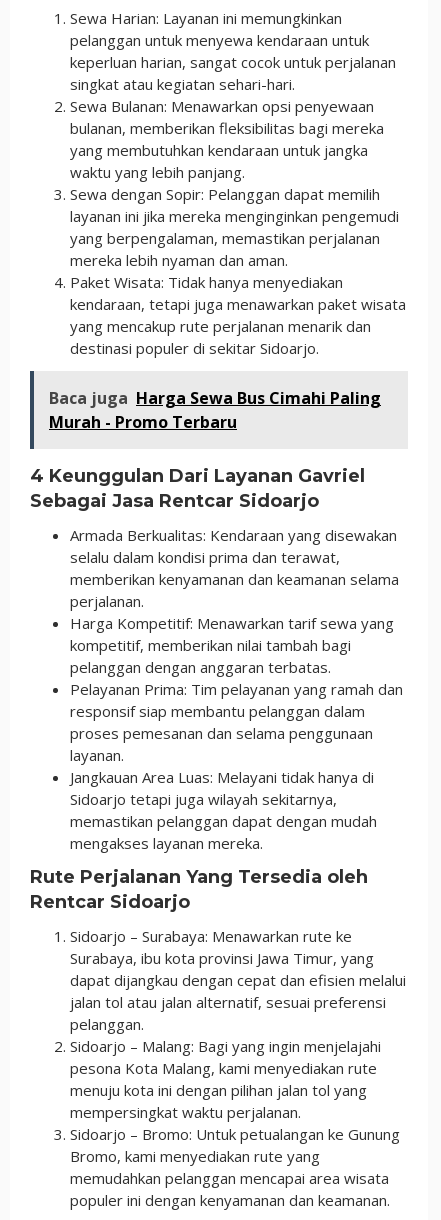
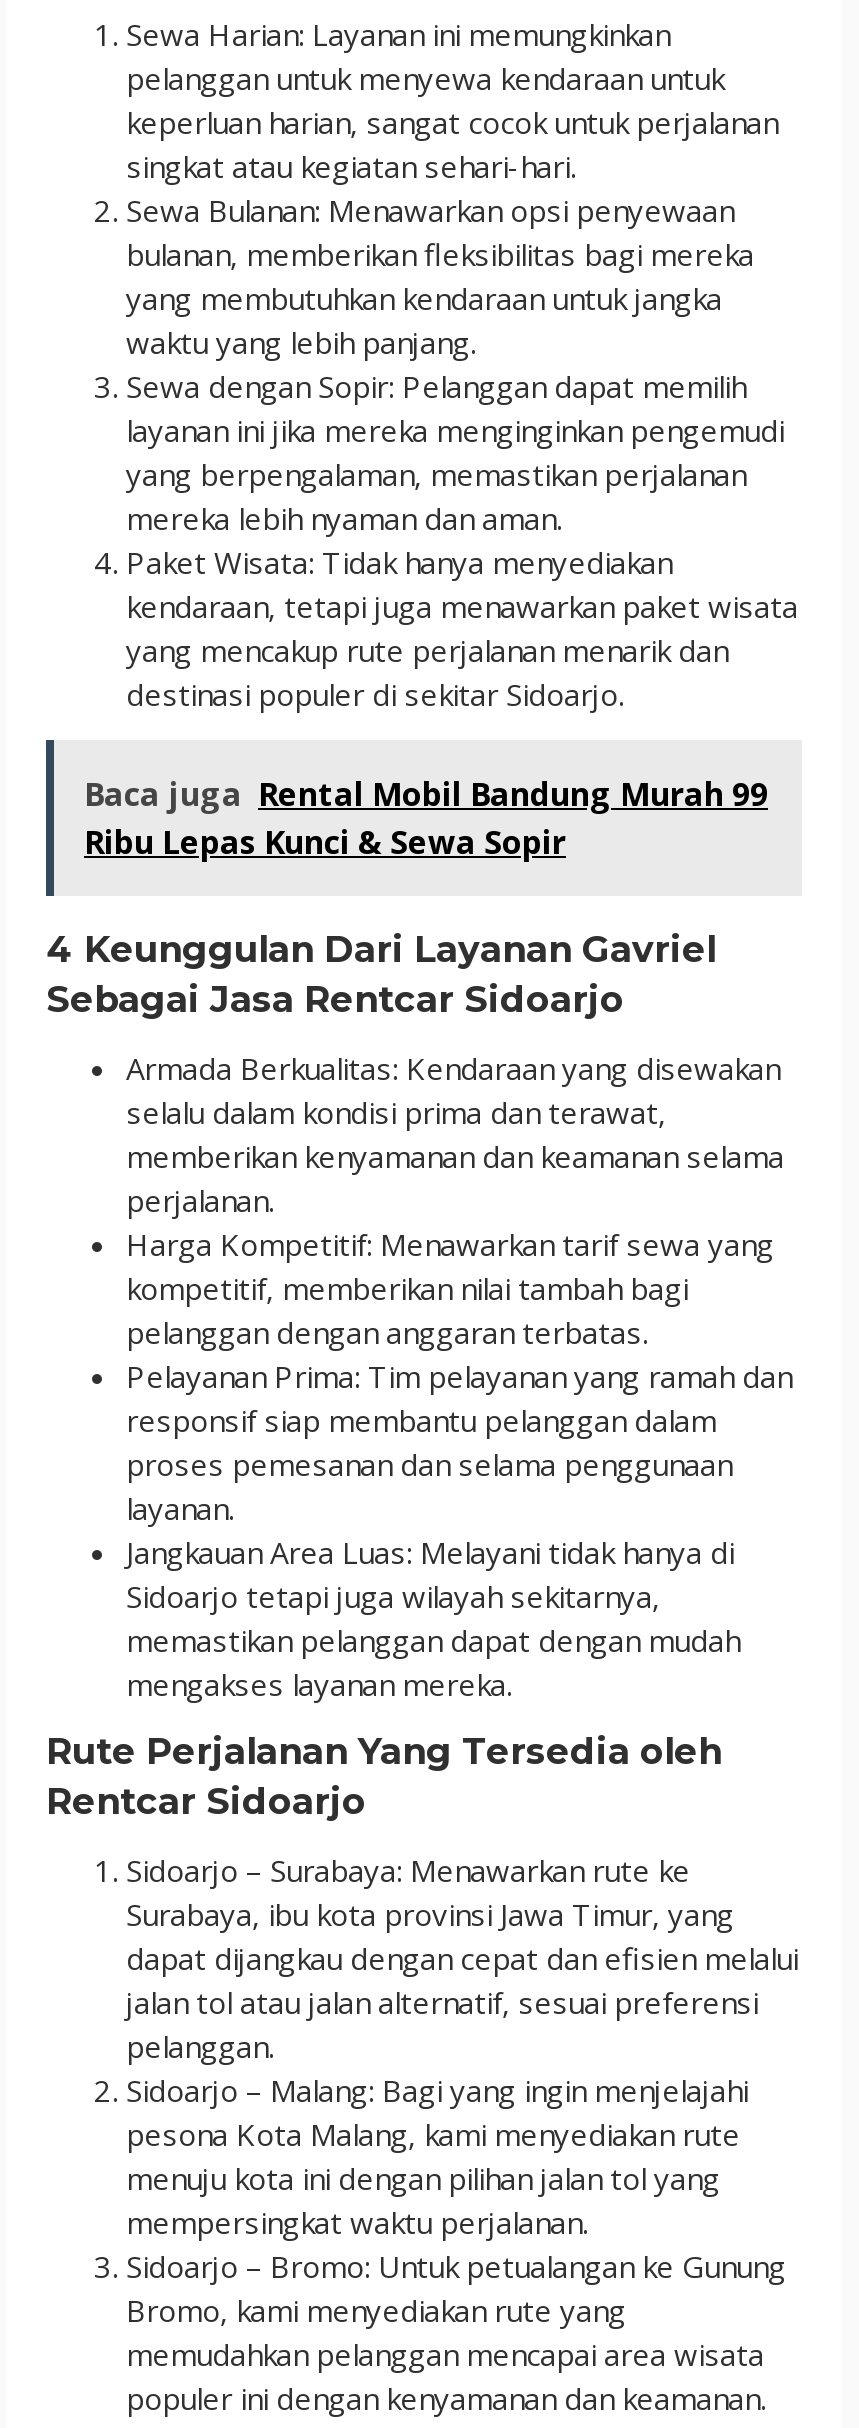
[49,387,381,433] Baca juga Harga Sewa Bus Cimahi Paling | Murah - Promo Terbaru -> [84,772,768,864] Baca juga Rental Mobil Bandung Murah 99 | Ribu Lepas Kunci & Sewa Sopir

